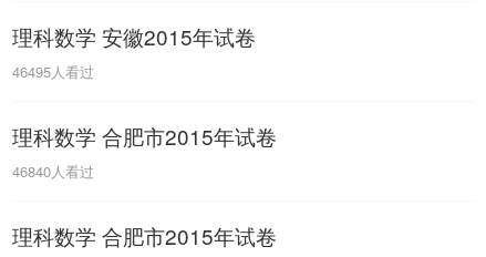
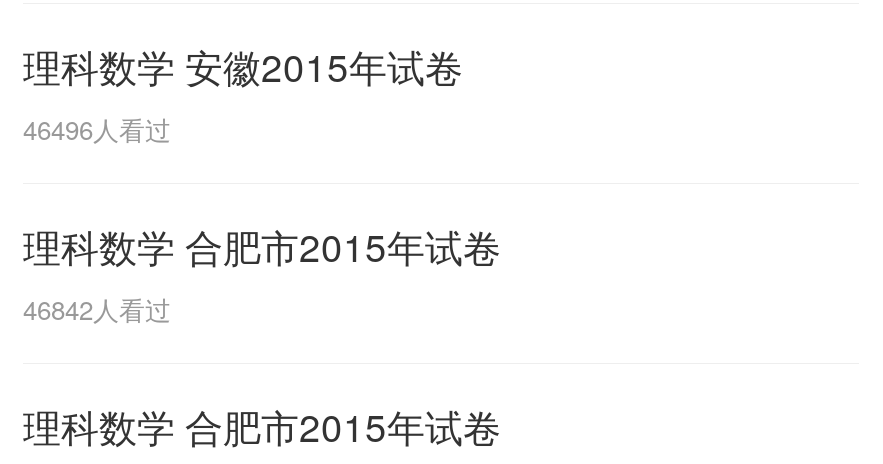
[12,61,94,82] 46495人看过 -> [23,110,171,148] 46496人看过
[12,161,94,182] 46840人看过 -> [23,290,171,328] 46842人看过

